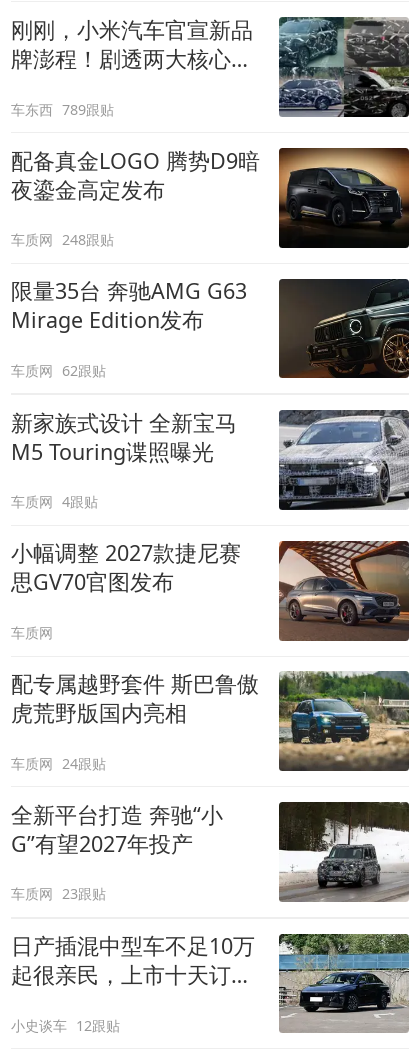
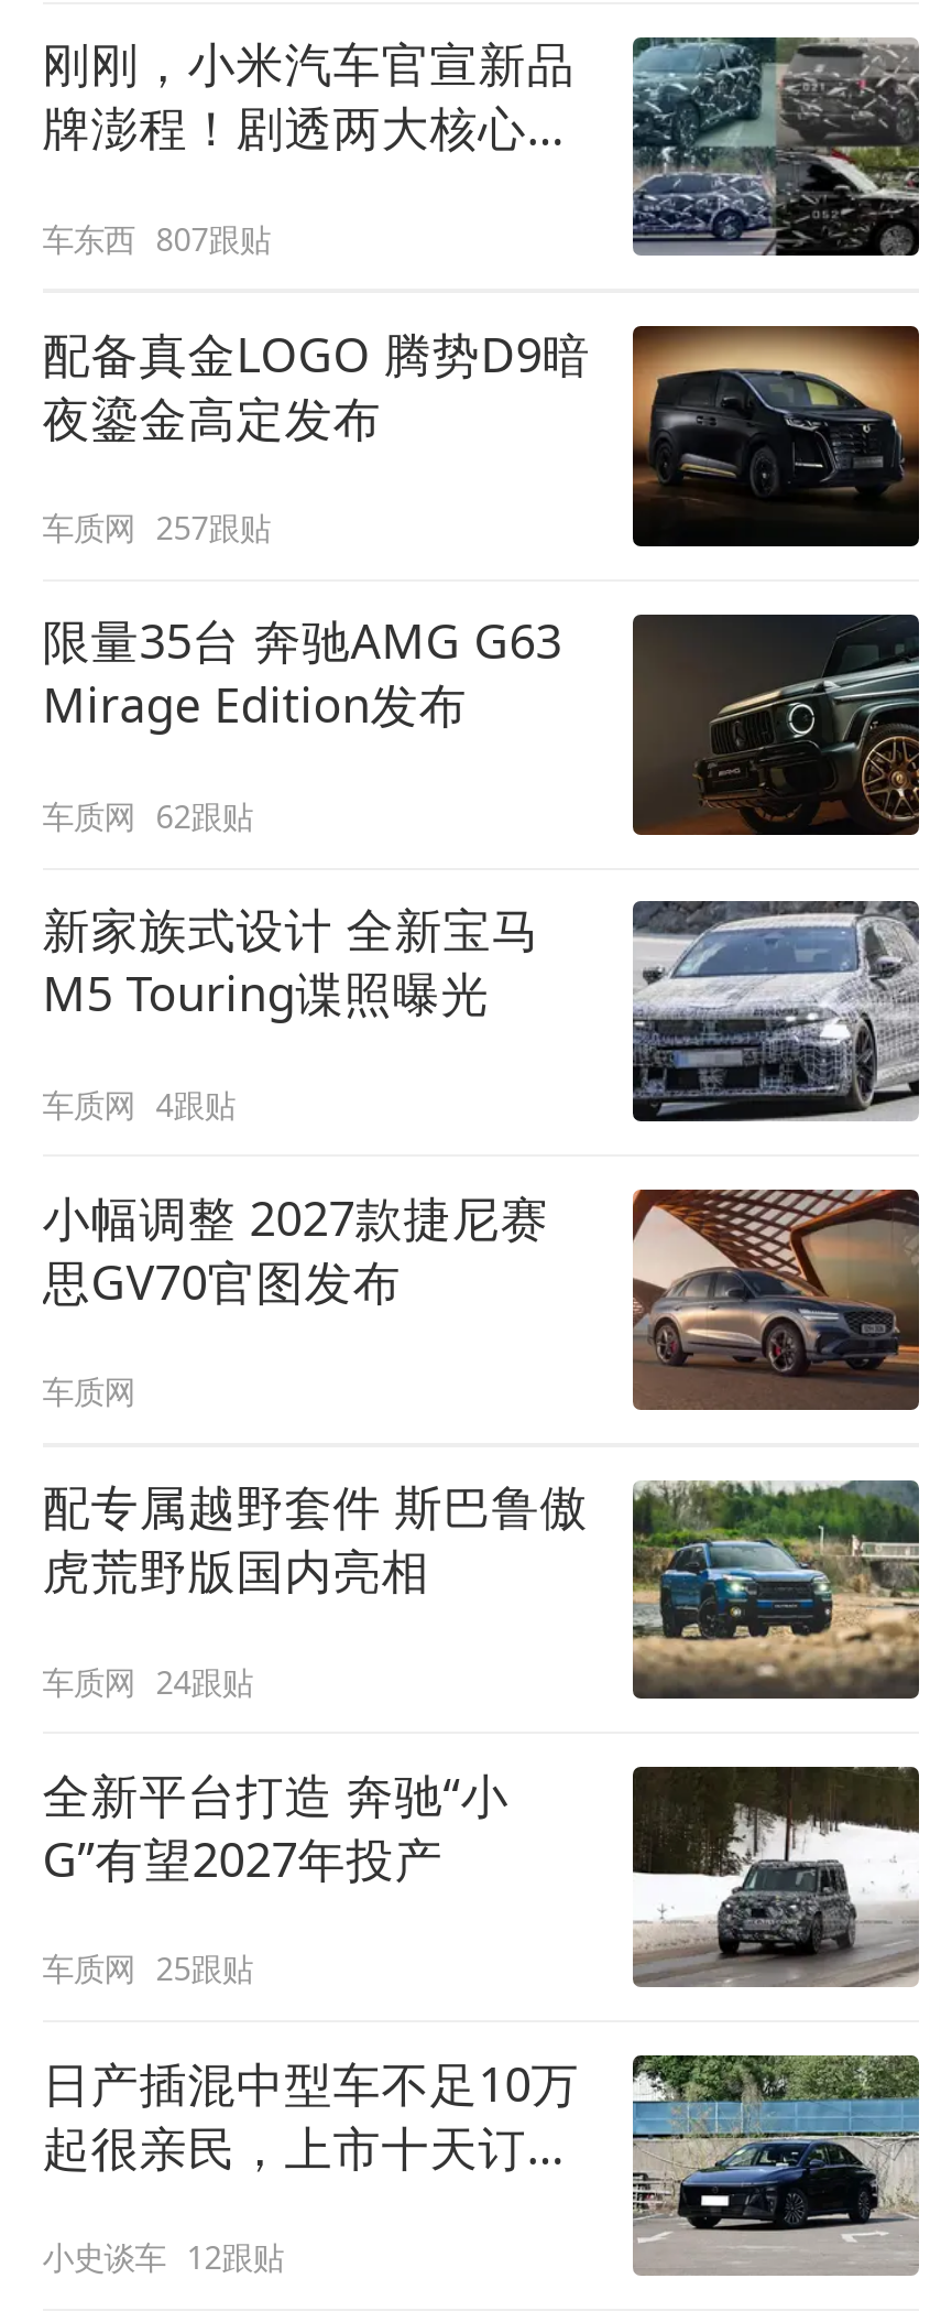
[11,99,114,118] 车东西 789跟贴 -> [42,217,270,259] 车东西 807跟贴
[11,230,114,249] 车质网 248跟贴 -> [42,507,270,549] 车质网 257跟贴
[11,884,106,903] 车质网 23跟贴 -> [42,1948,253,1990] 车质网 25跟贴

